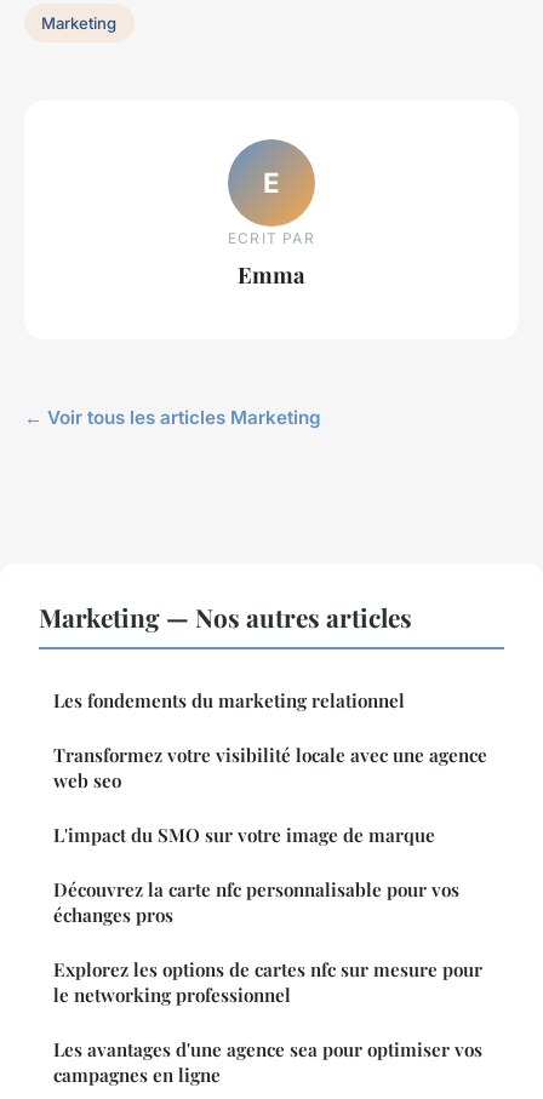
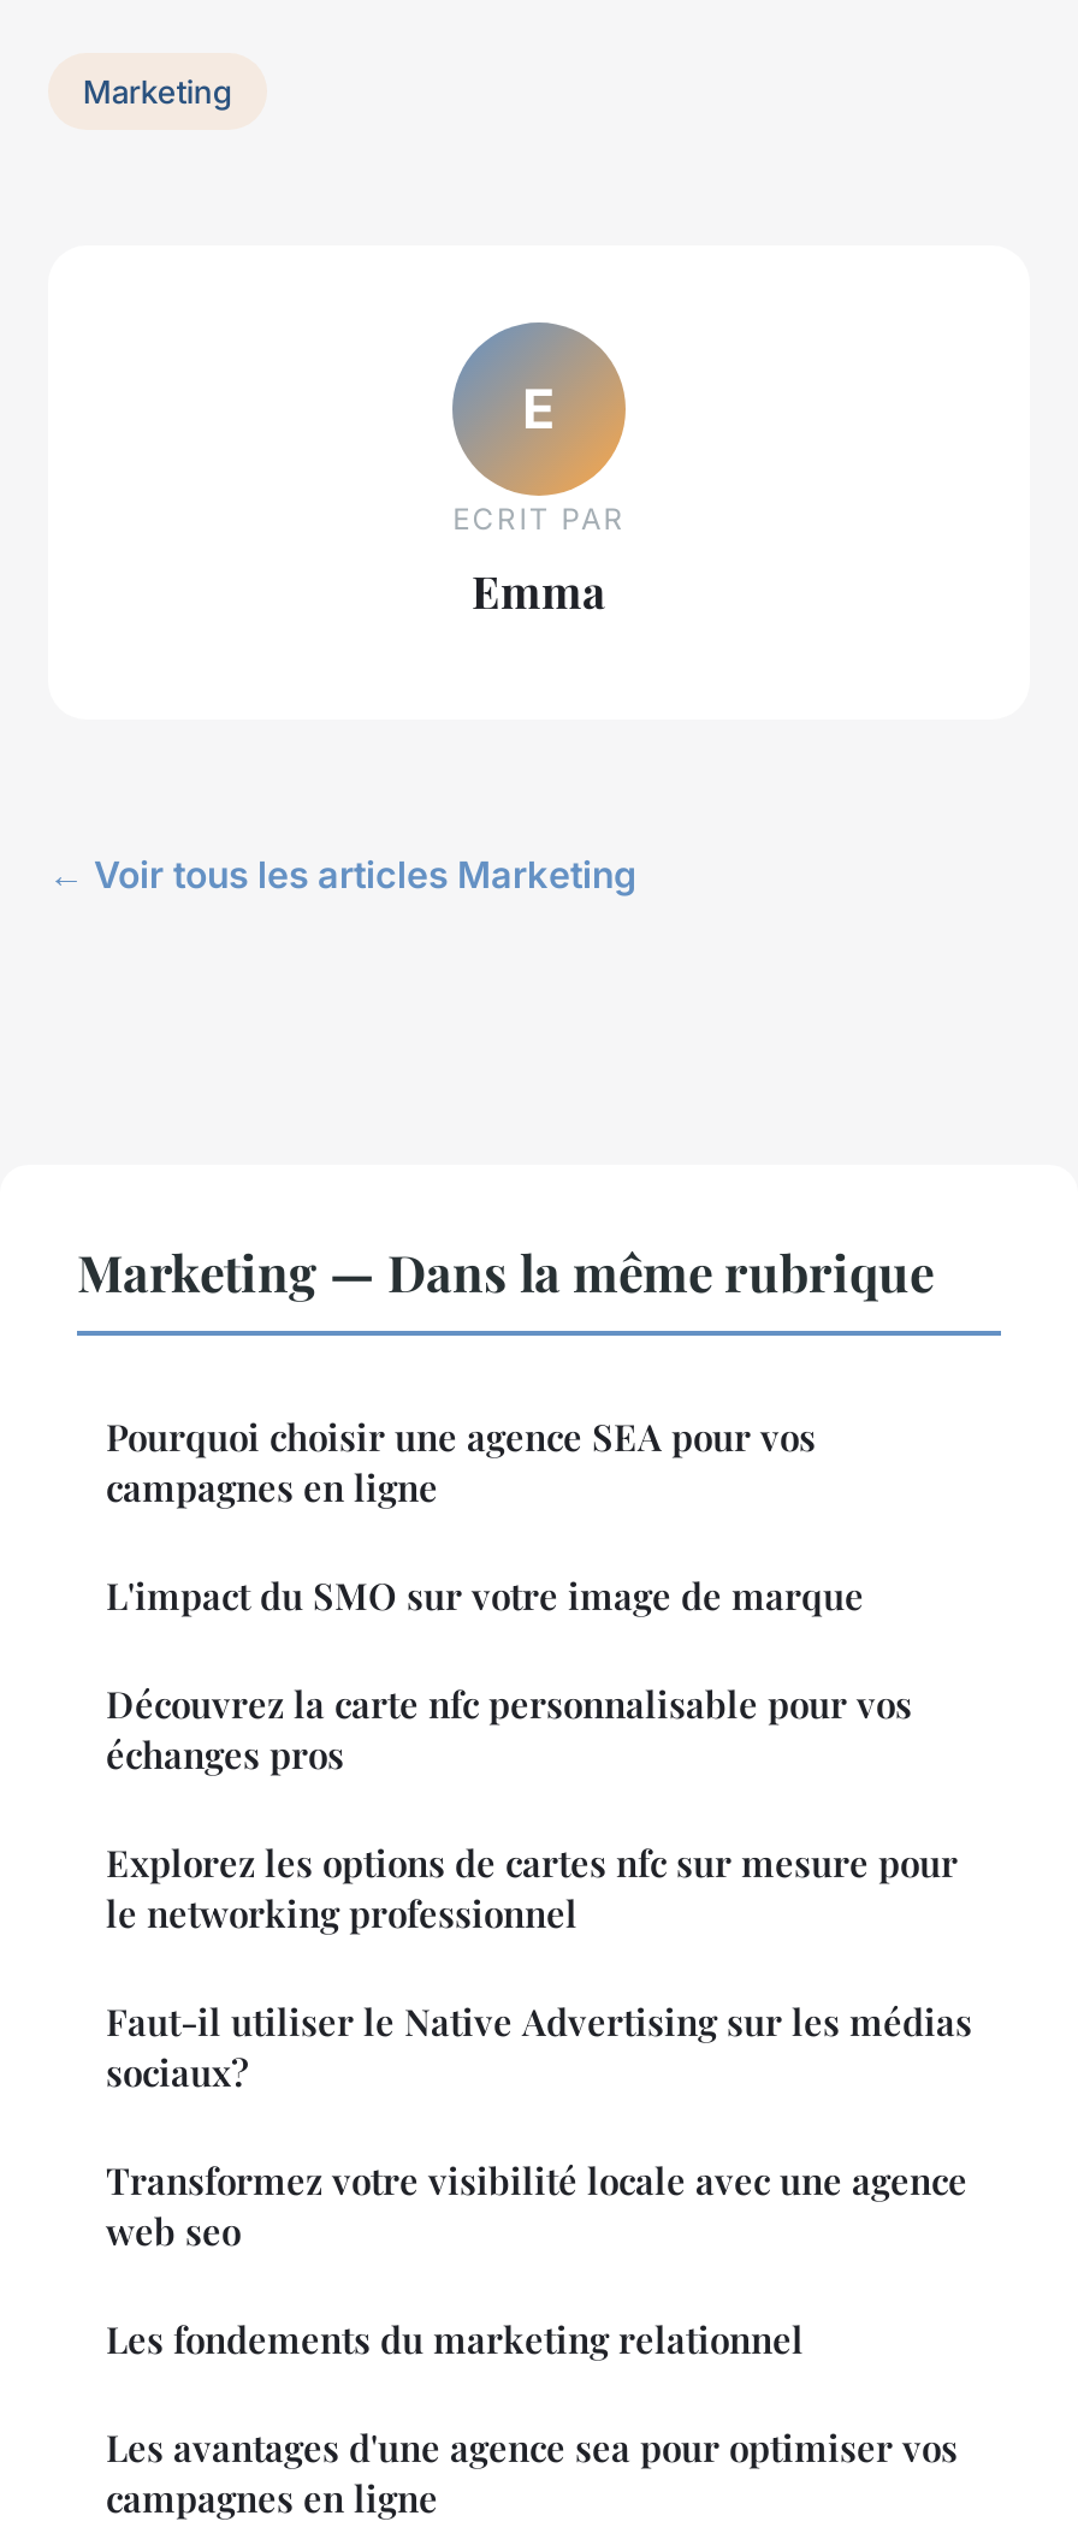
[39,600,412,634] Marketing — Nos autres articles -> [77,1237,934,1511] Marketing — Dans la même rubrique | Pourquoi choisir une agence SEA pour vos | campagnes en ligne
moved [53,688,487,792] -> [106,2156,967,2363]: Les fondements du marketing relationnel | Transformez votre visibilité locale avec une agence | web seo
moved [53,823,482,1007] -> [106,1572,958,1937]: L'impact du SMO sur votre image de marque | Découvrez la carte nfc personnalisable pour vos | échanges pros | Explorez les options de cartes nfc sur mesure pour | le networking professionnel
none -> [106,1997,972,2096] Faut-il utiliser le Native Advertising sur les médias | sociaux?

